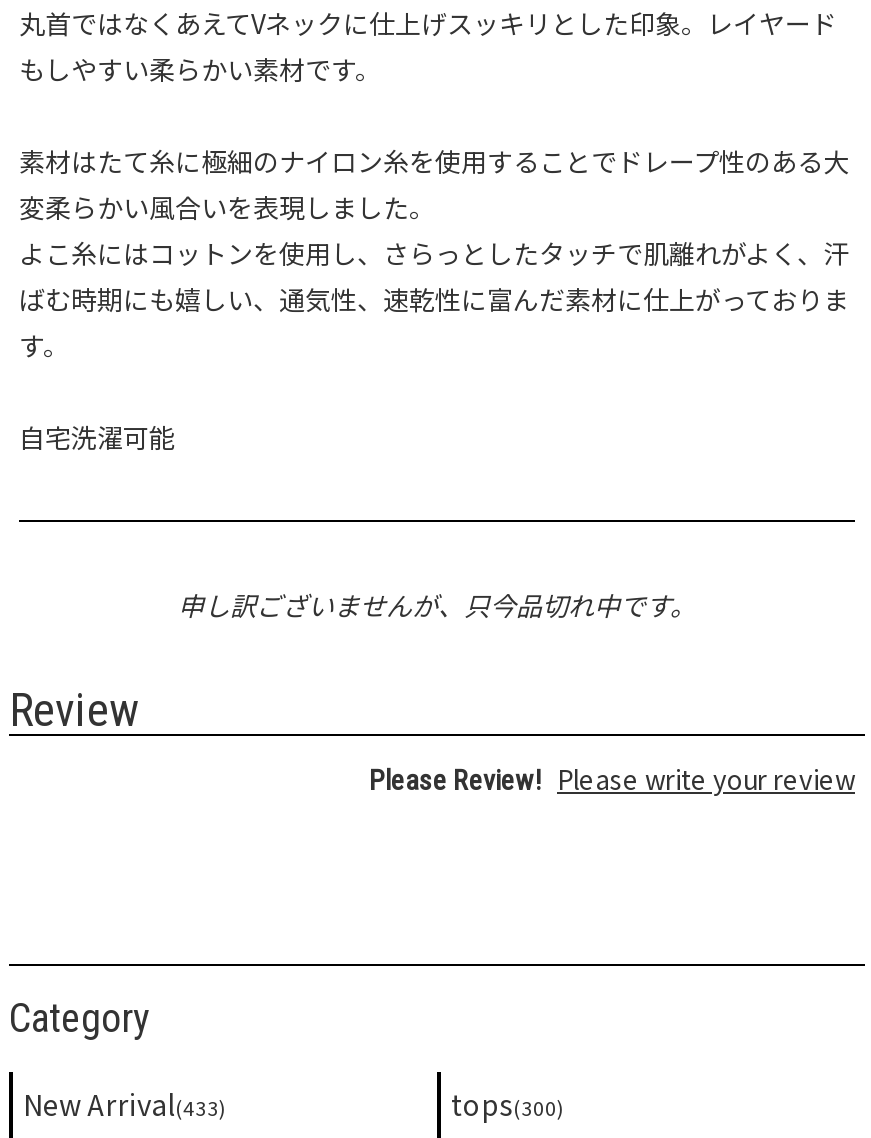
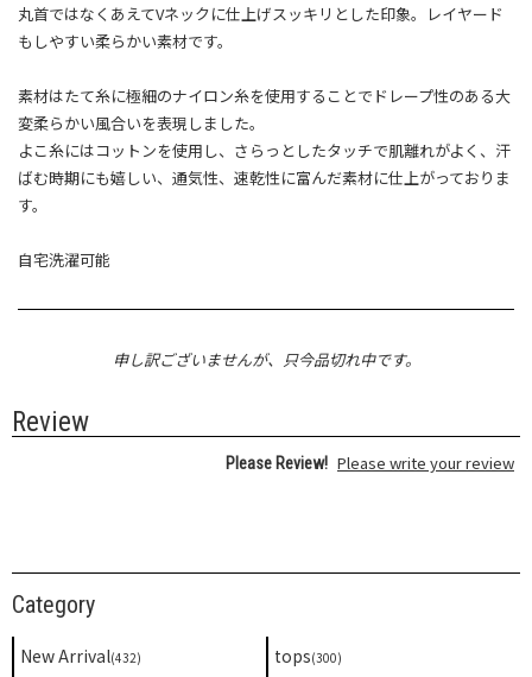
[23,1084,227,1124] New Arrival(433) -> [20,644,141,667] New Arrival(432)

